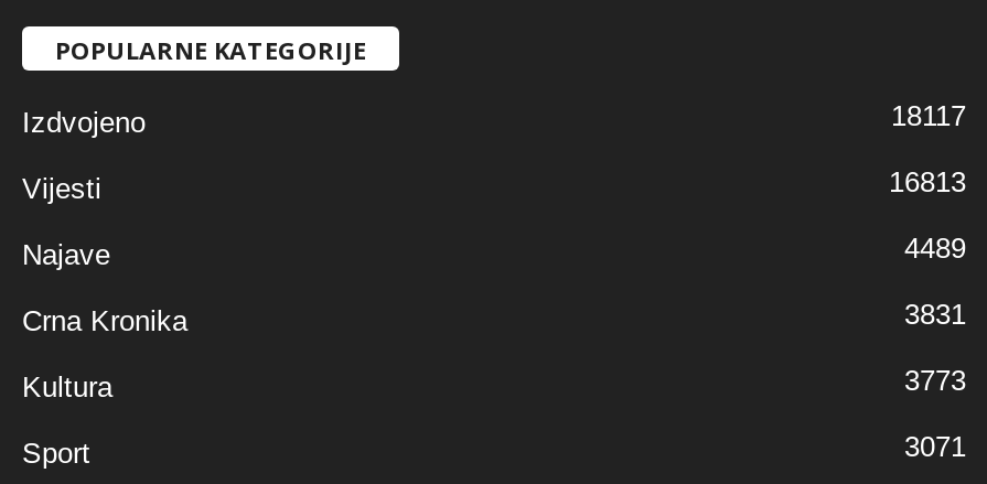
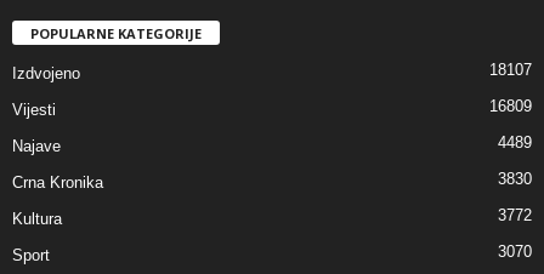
[891,99,966,132] 18117 -> [489,61,532,79] 18107
[889,165,966,198] 16813 -> [489,97,532,115] 16809
[904,298,966,331] 3831 -> [498,170,532,188] 3830
[904,364,966,397] 3773 -> [498,206,532,224] 3772
[904,430,966,463] 3071 -> [498,242,532,261] 3070

